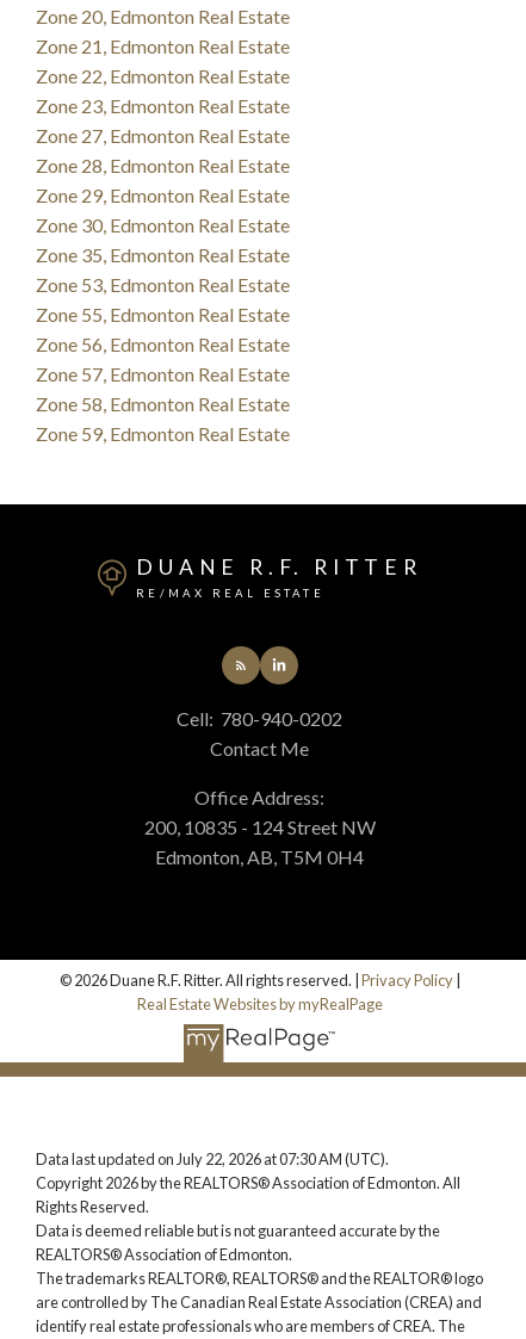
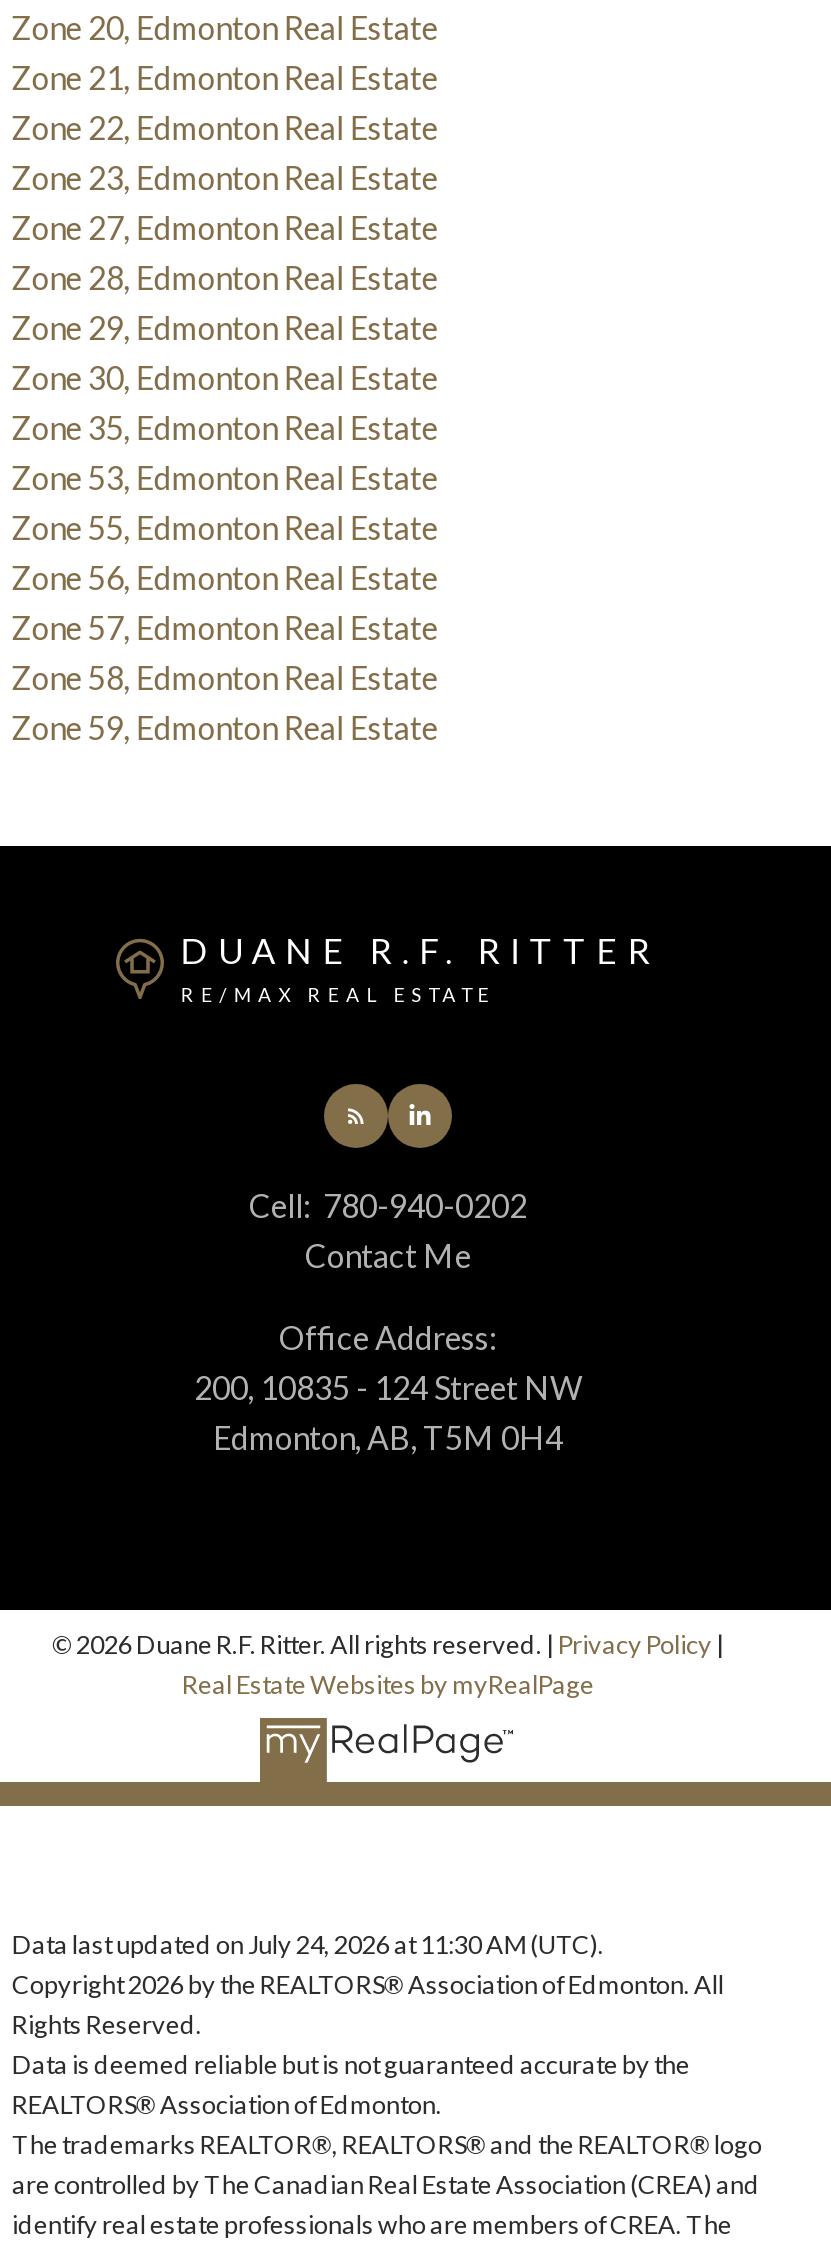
[36,1149,389,1168] Data last updated on July 22, 2026 at 07:30 AM (UTC). -> [12,1928,604,1960] Data last updated on July 24, 2026 at 11:30 AM (UTC).

